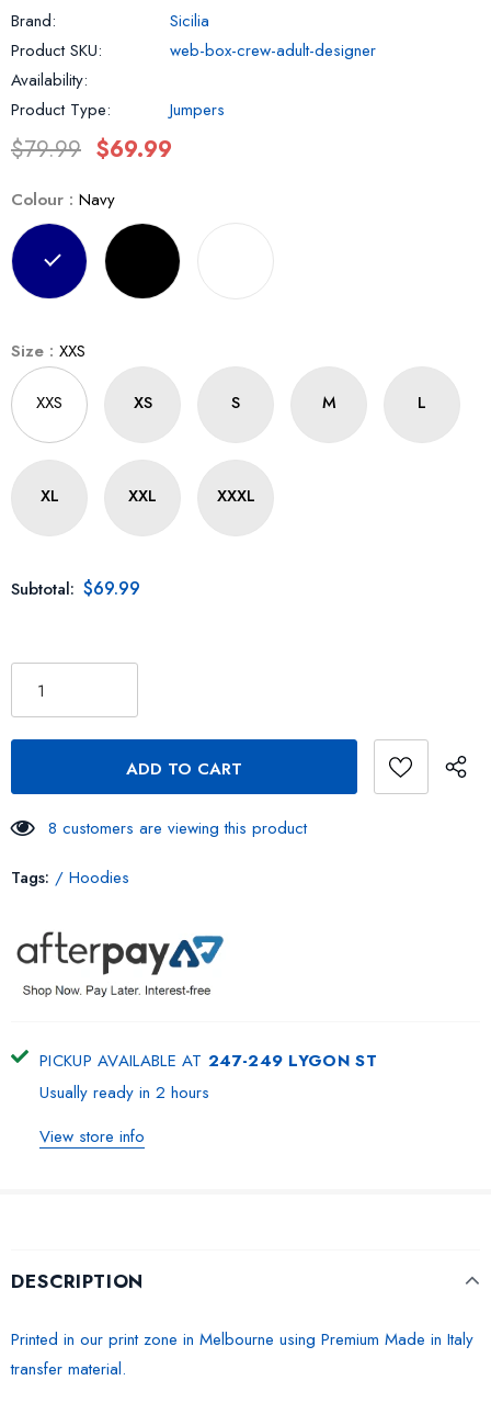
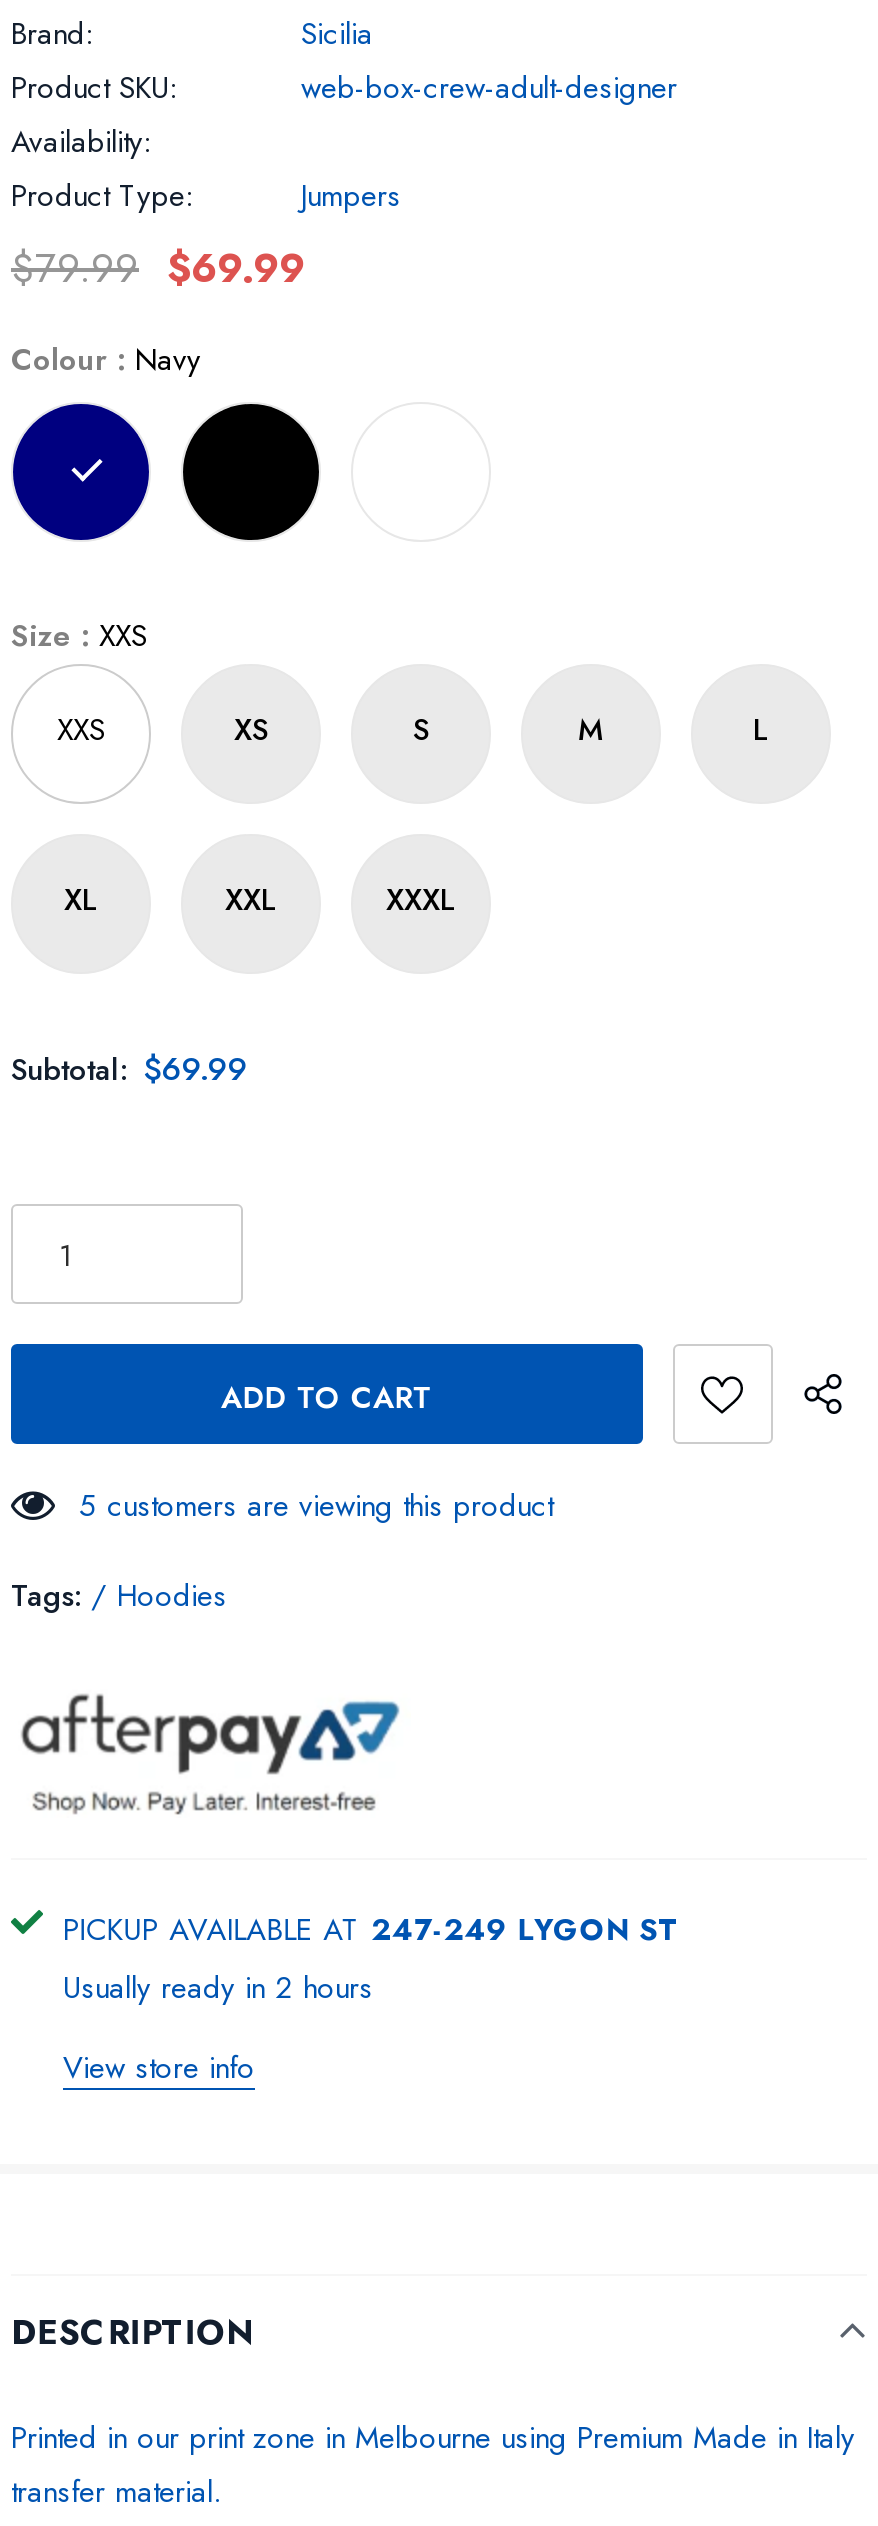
[48,817,307,841] 8 customers are viewing this product -> [79,1485,553,1529] 5 customers are viewing this product

